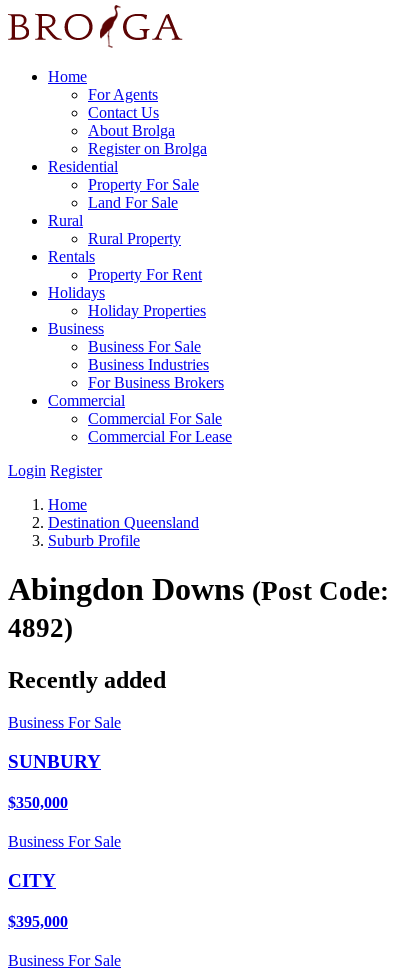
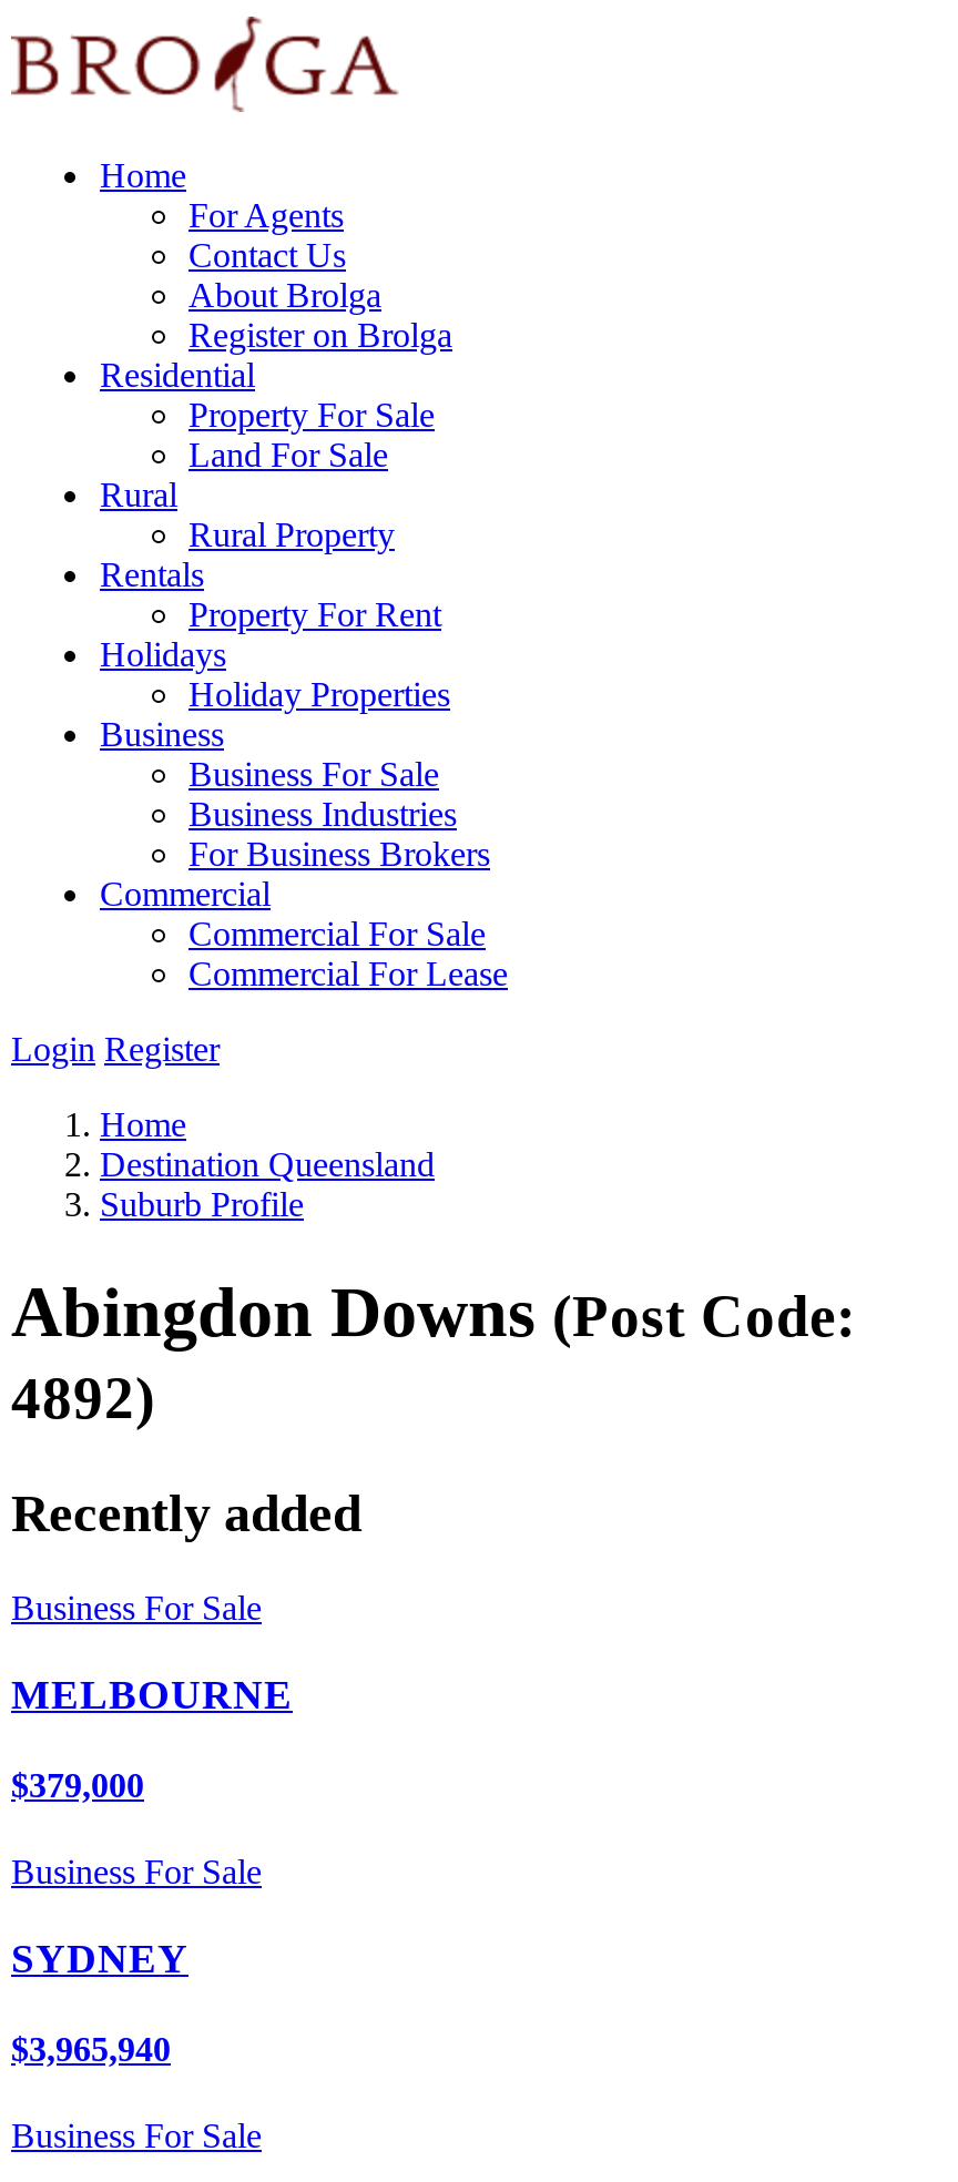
[8,750,101,771] SUNBURY -> [11,1670,293,1716] MELBOURNE
[8,794,68,811] $350,000 -> [11,1766,144,1803] $379,000
[8,870,56,891] CITY -> [11,1934,188,1981] SYDNEY
[8,913,68,930] $395,000 -> [11,2030,171,2068] $3,965,940

